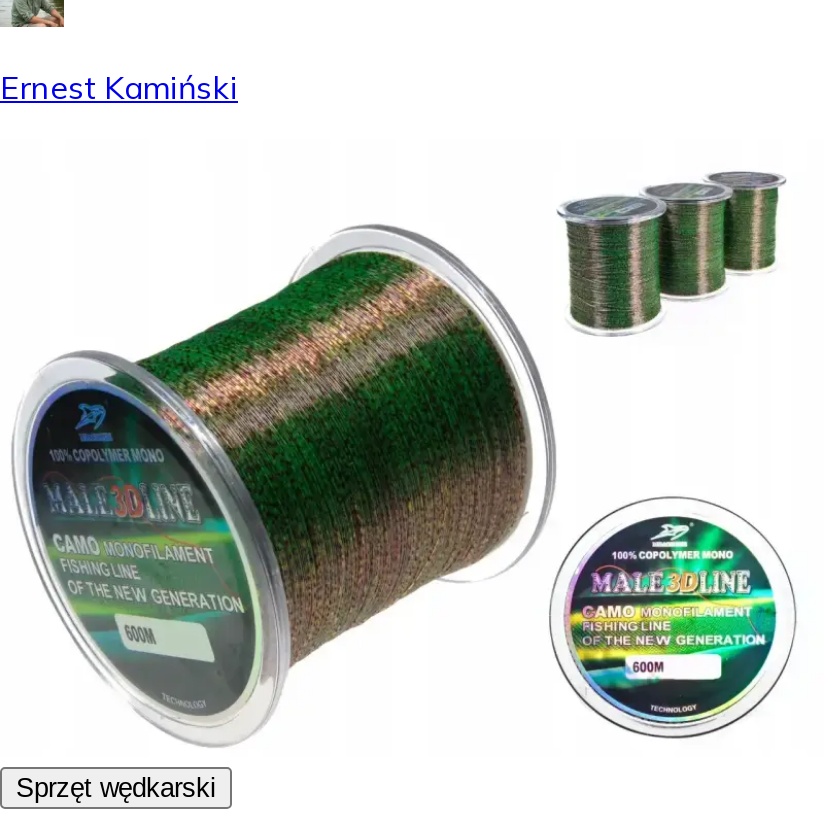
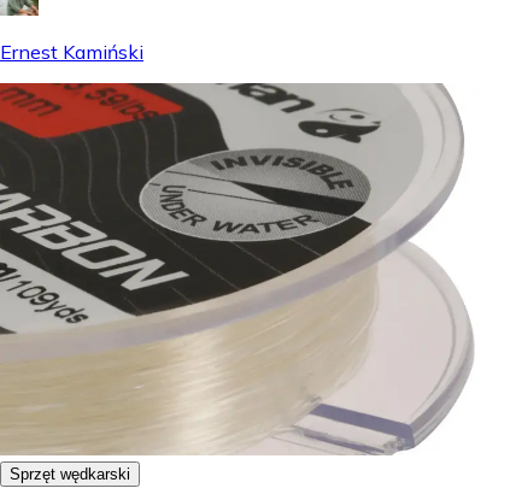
[6,138,798,756] [image] -> [4,82,480,457] [image]

